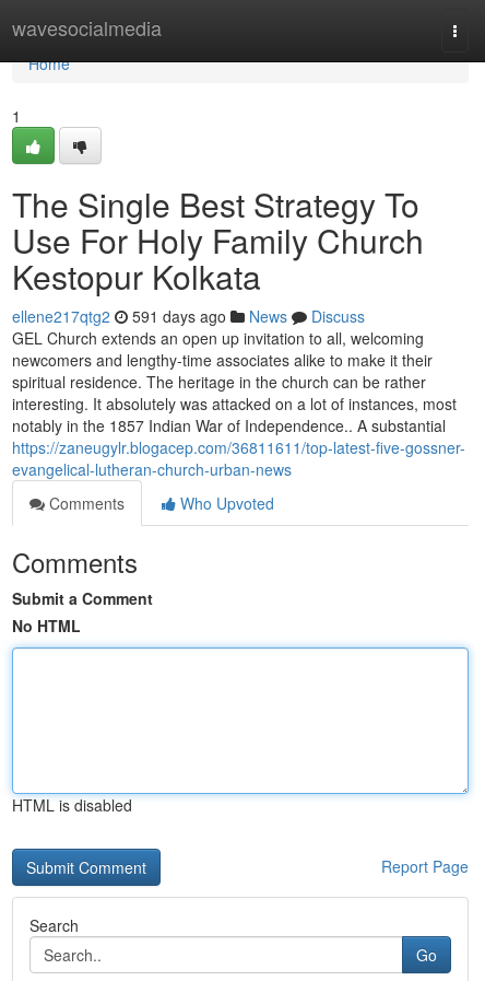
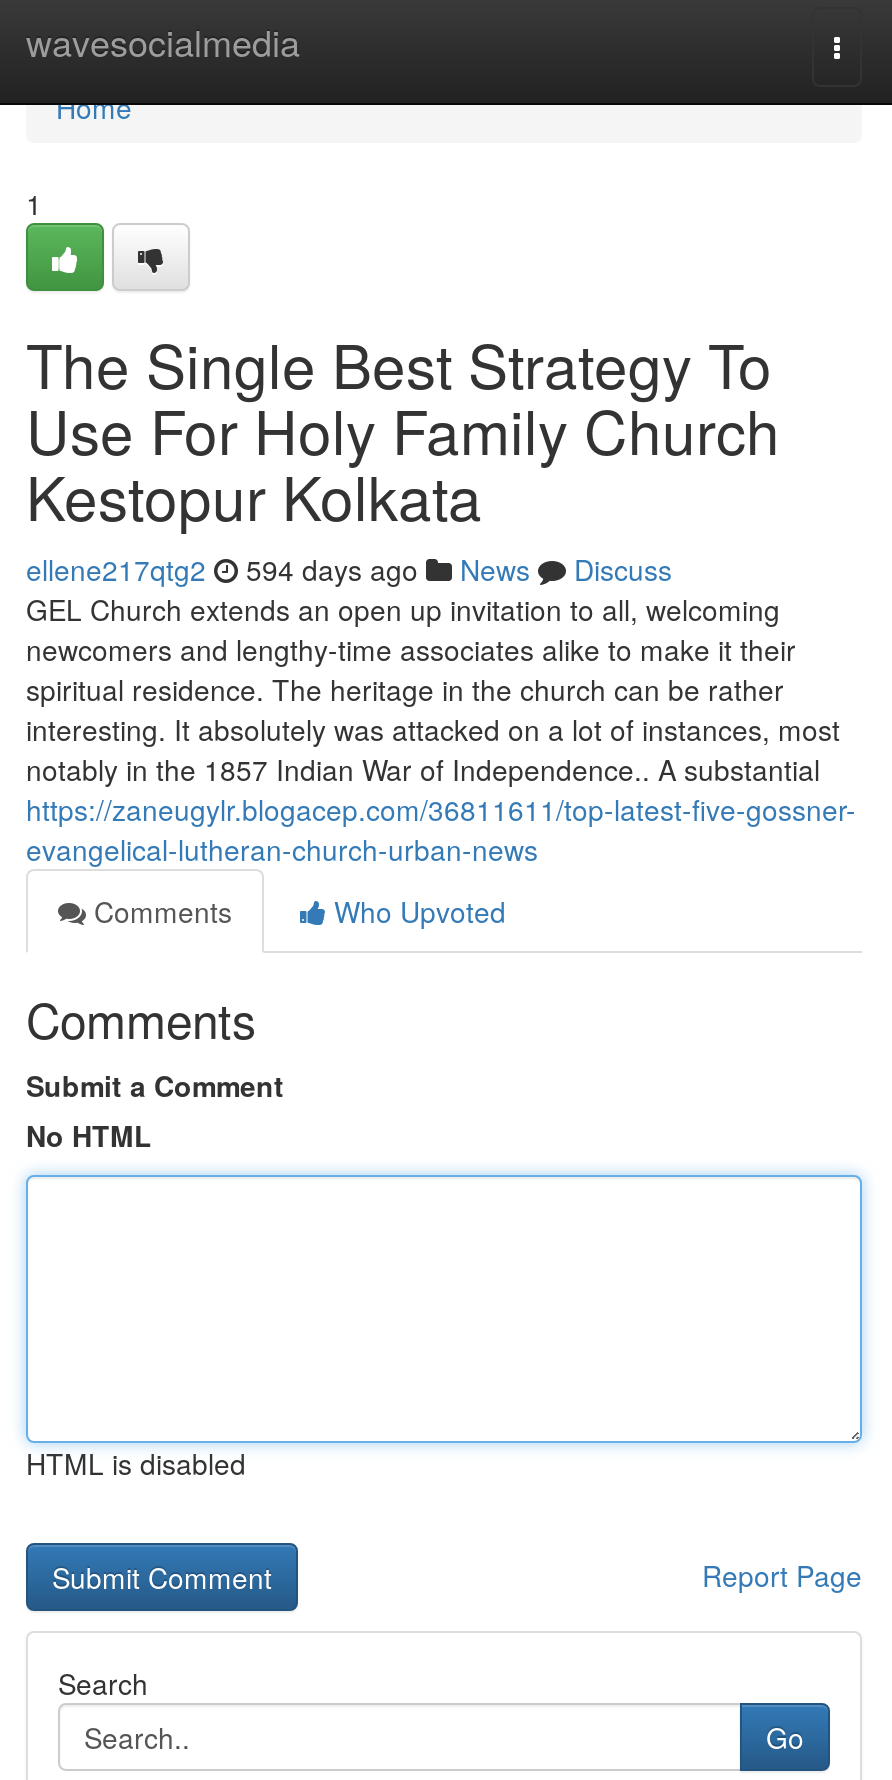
[12,305,365,327] ellene217qtg2 591 days ago News Discuss -> [26,549,672,589] ellene217qtg2 594 days ago News Discuss

